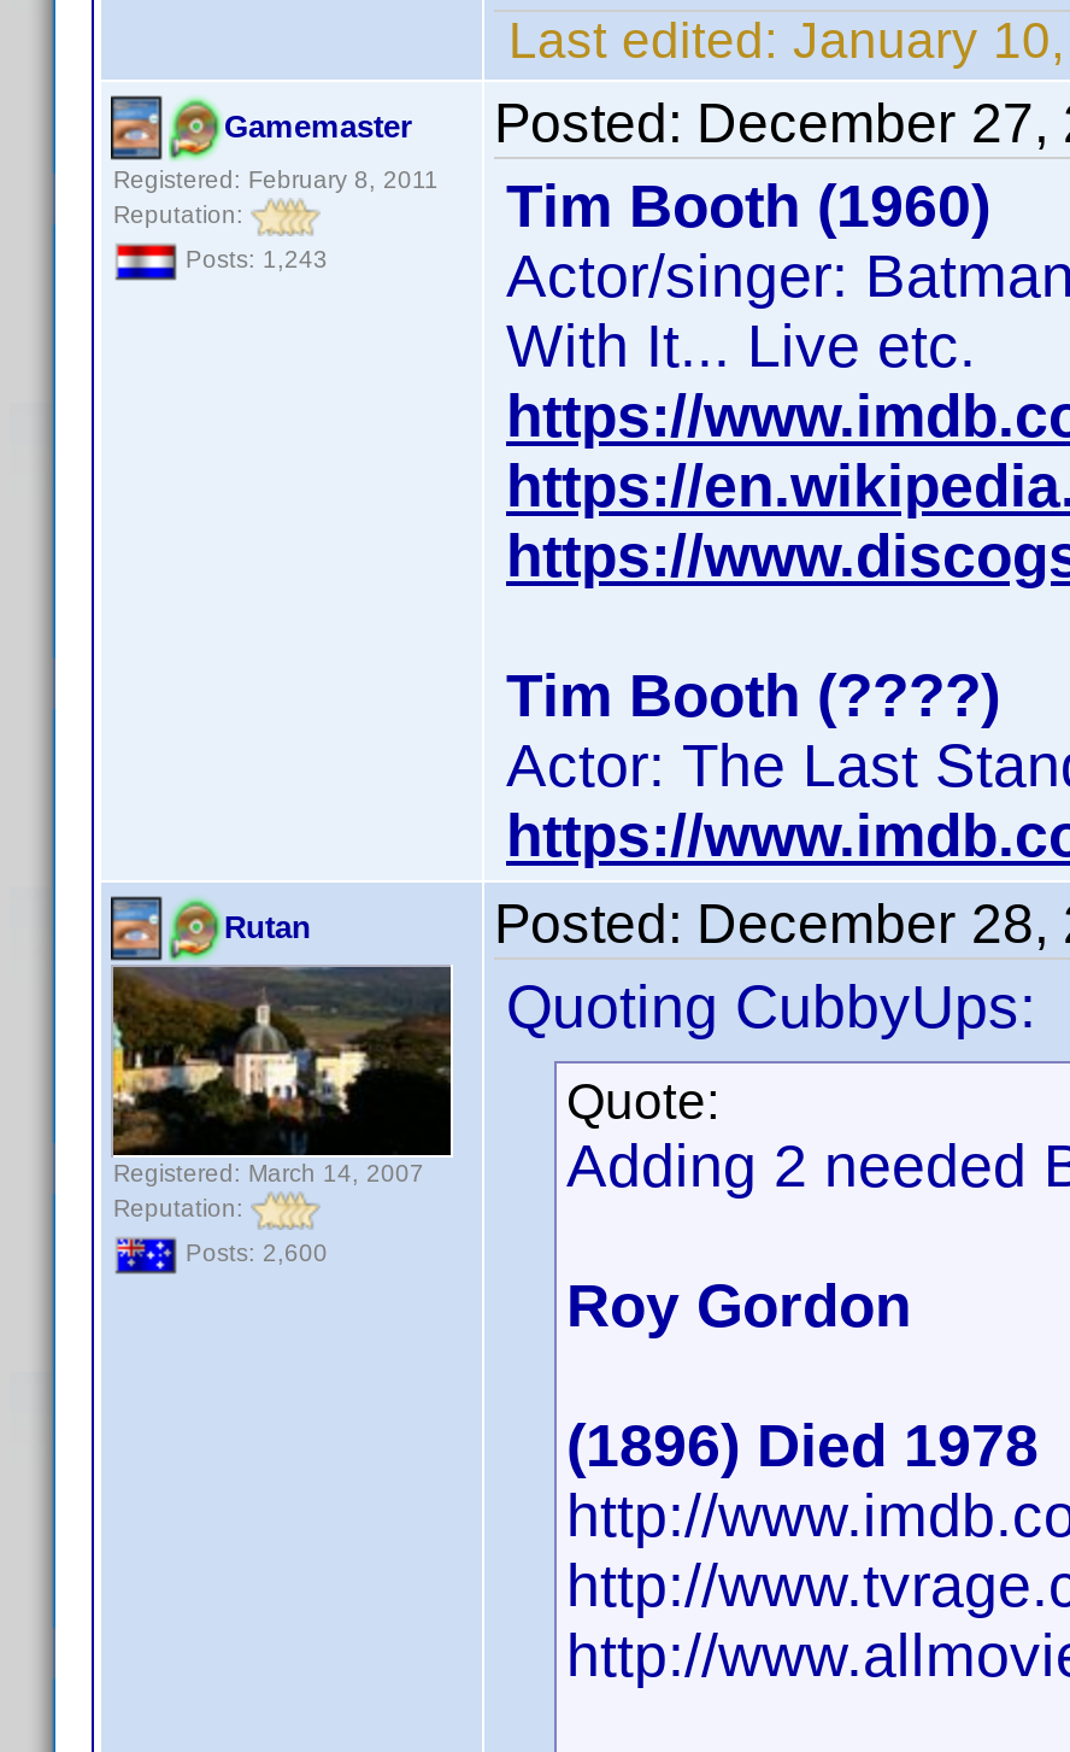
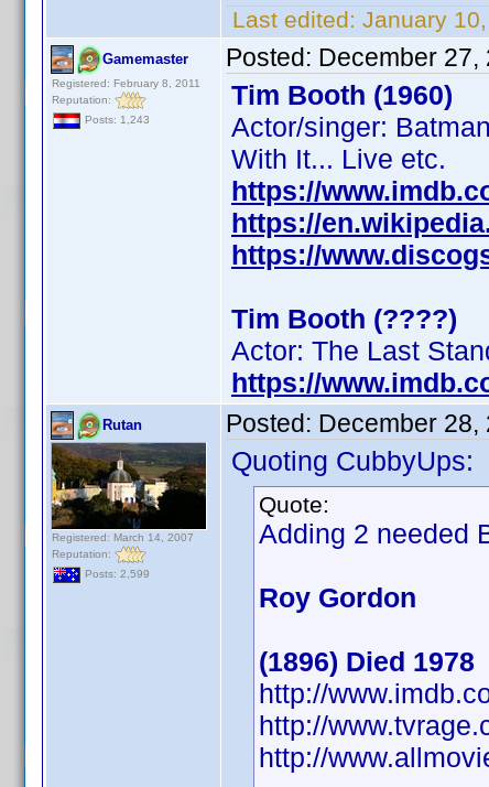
[178,1240,328,1266] Posts: 2,600 -> [81,568,150,580] Posts: 2,599

